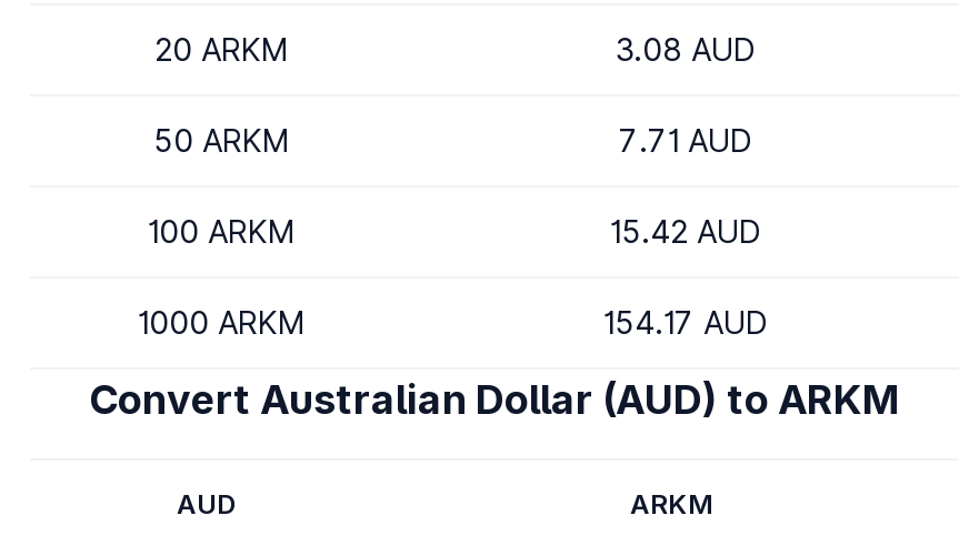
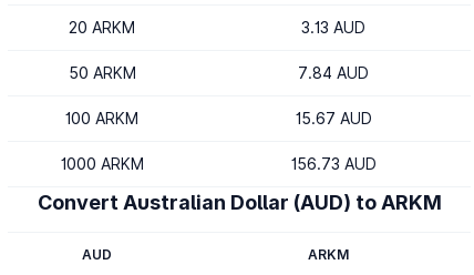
[616,30,756,68] 3.08 AUD -> [301,18,365,37] 3.13 AUD
[619,121,752,159] 7.71 AUD -> [298,63,369,82] 7.84 AUD
[610,212,761,250] 15.42 AUD -> [295,109,372,128] 15.67 AUD
[603,303,768,341] 154.17 AUD -> [291,154,376,173] 156.73 AUD

